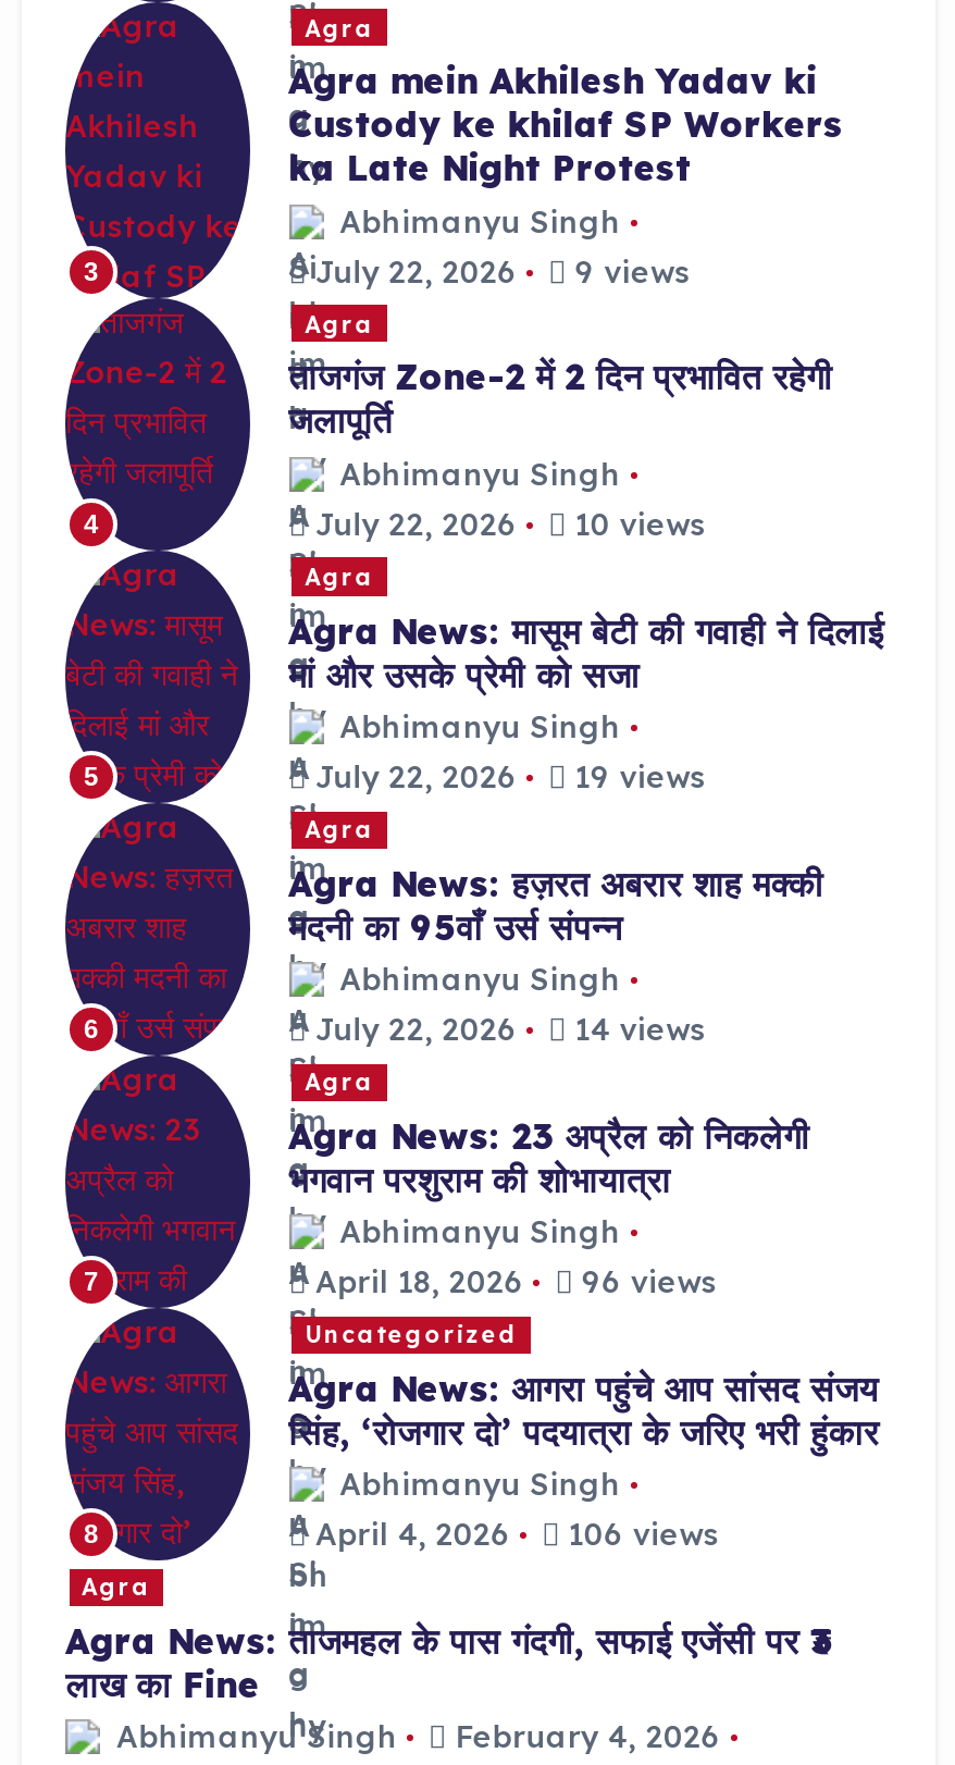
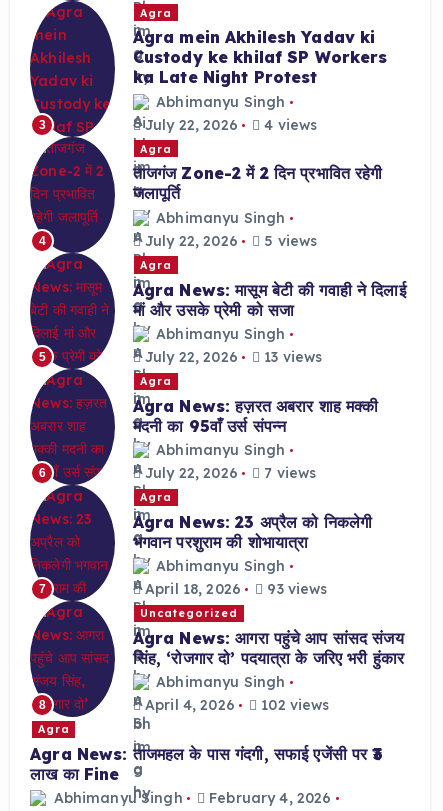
[306,252,690,292] July 22, 2026 9 views -> [141,116,317,134] July 22, 2026 4 views
[306,505,706,544] July 22, 2026 10 views -> [141,232,317,250] July 22, 2026 5 views
[306,757,706,797] July 22, 2026 19 views -> [141,348,322,366] July 22, 2026 13 views
[306,1010,706,1049] July 22, 2026 14 views -> [141,464,316,482] July 22, 2026 7 views
[306,1262,717,1302] April 18, 2026 96 views -> [141,580,328,598] April 18, 2026 93 views
[306,1515,719,1554] April 4, 2026 106 views -> [141,696,330,714] April 4, 2026 102 views

